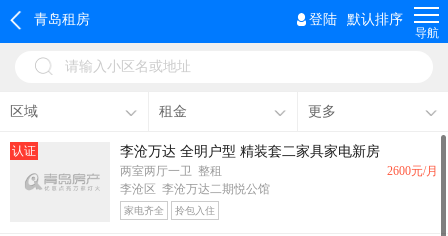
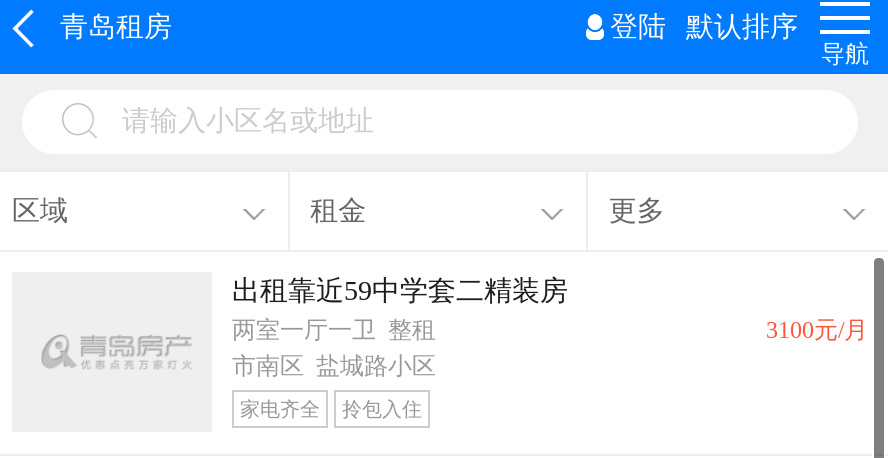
[12,144,380,196] 认证 | 李沧万达 全明户型 精装套二家具家电新房 | 两室两厅一卫 整租 | 李沧区 李沧万达二期悦公馆 -> [232,276,568,380] 出租靠近59中学套二精装房 | 两室一厅一卫 整租 | 市南区 盐城路小区
[387,164,438,178] 2600元/月 -> [766,316,868,344] 3100元/月

